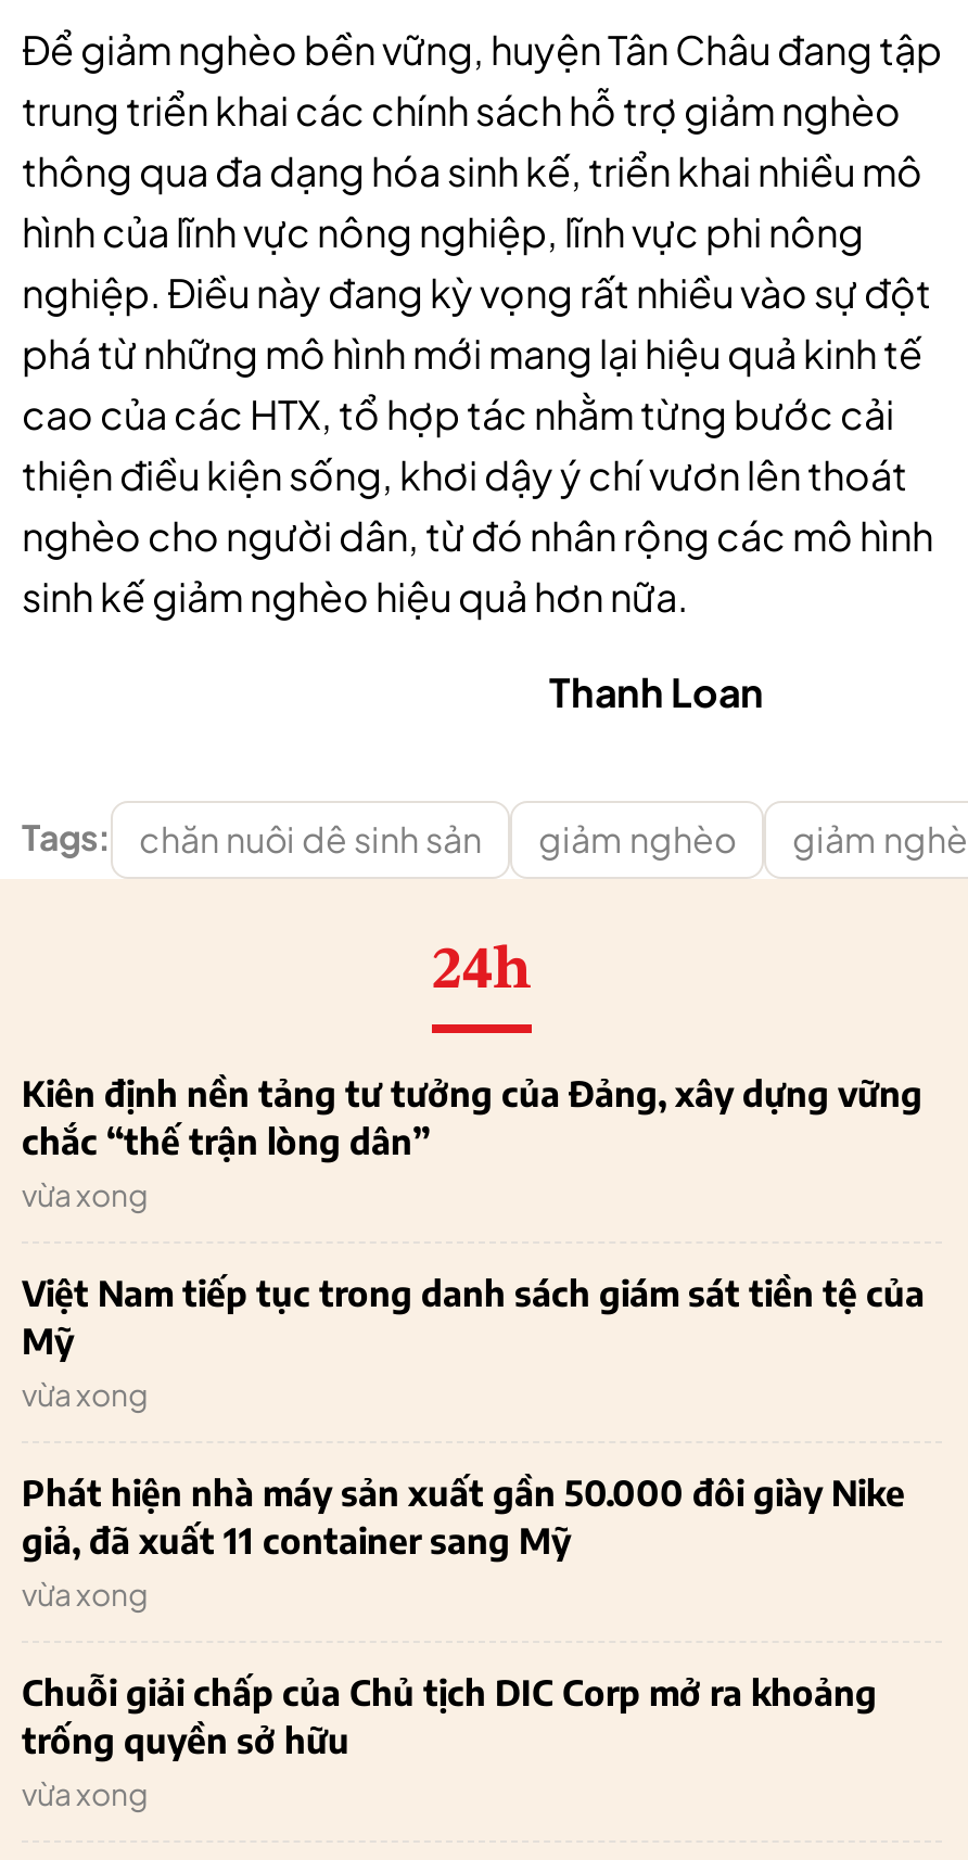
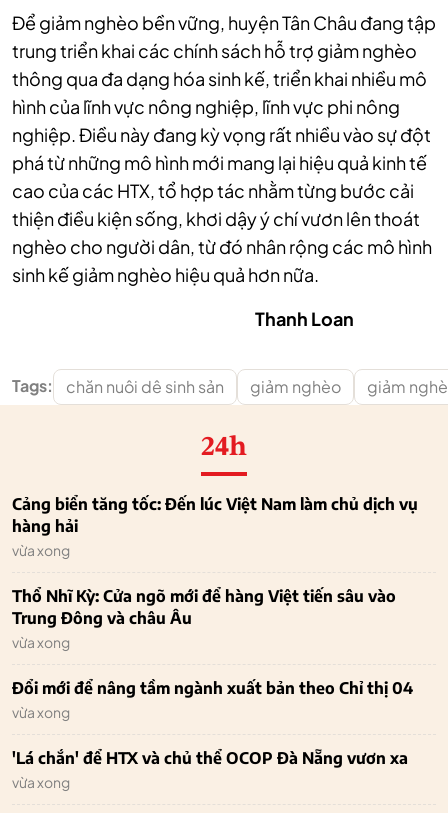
[22,1072,922,1163] Kiên định nền tảng tư tưởng của Đảng, xây dựng vững | chắc “thế trận lòng dân” -> [12,494,418,536] Cảng biển tăng tốc: Đến lúc Việt Nam làm chủ dịch vụ | hàng hải
[22,1271,925,1362] Việt Nam tiếp tục trong danh sách giám sát tiền tệ của | Mỹ -> [12,586,396,628] Thổ Nhĩ Kỳ: Cửa ngõ mới để hàng Việt tiến sâu vào | Trung Đông và châu Âu
[22,1471,905,1562] Phát hiện nhà máy sản xuất gần 50.000 đôi giày Nike | giả, đã xuất 11 container sang Mỹ -> [12,678,413,698] Đổi mới để nâng tầm ngành xuất bản theo Chỉ thị 04
[22,1671,877,1762] Chuỗi giải chấp của Chủ tịch DIC Corp mở ra khoảng | trống quyền sở hữu -> [12,748,408,768] 'Lá chắn' để HTX và chủ thể OCOP Đà Nẵng vươn xa

